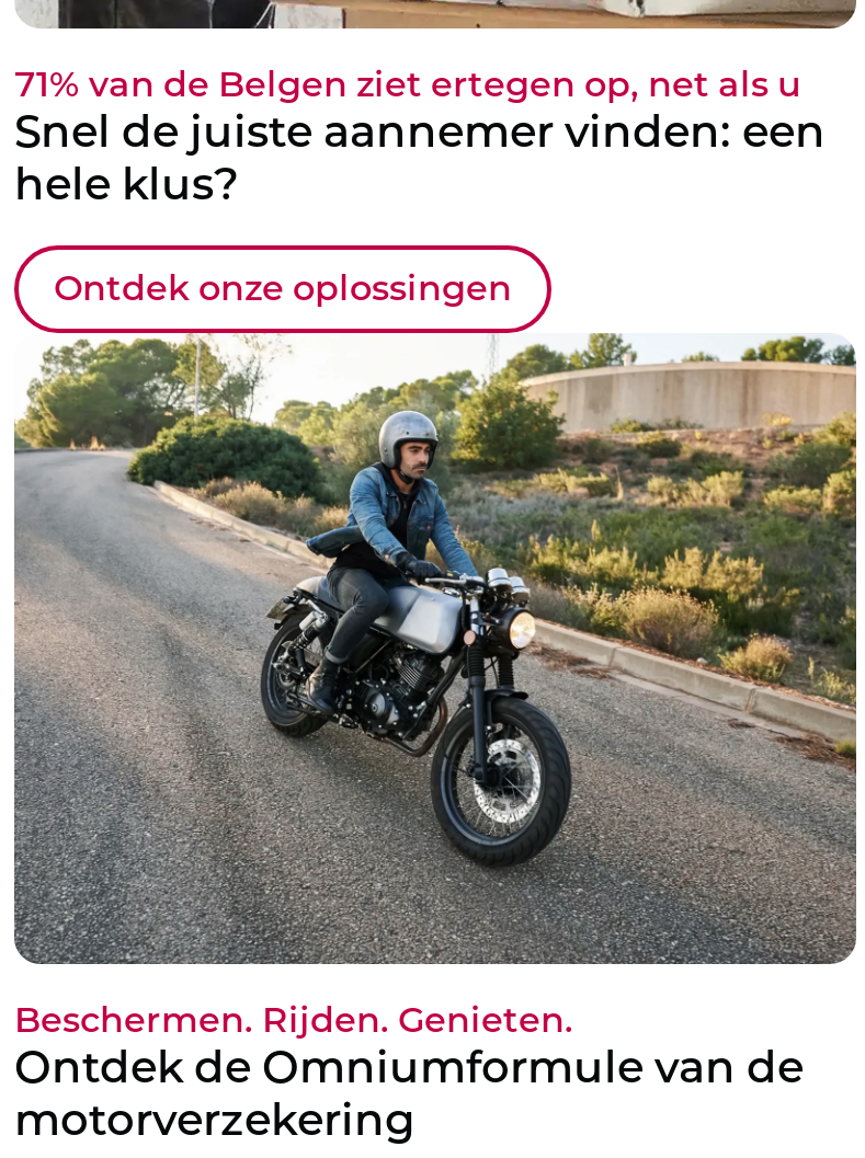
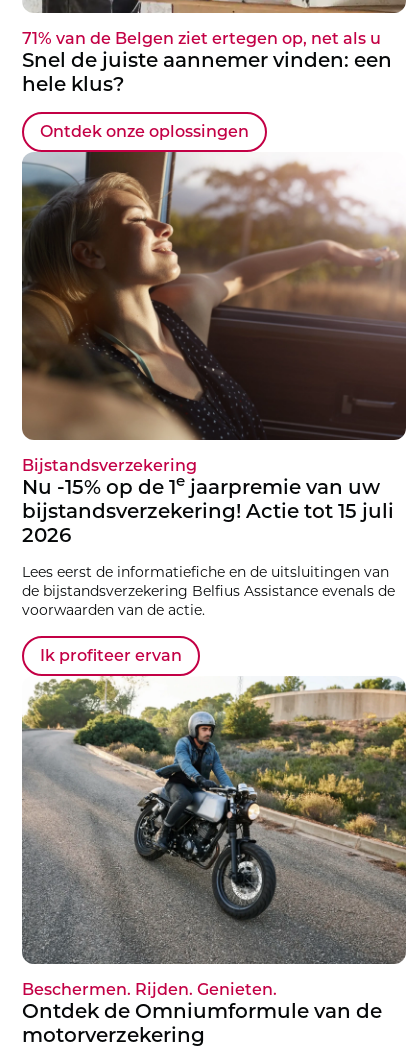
none -> [21,151,406,665] [image] | Bijstandsverzekering | Nu -15% op de 1ejaarpremie van uw | bijstandsverzekering! Actie tot 15 juli | 2026 | Lees eerst de informatiefiche en de uitsluitingen van | de bijstandsverzekering Belfius Assistance evenals de | voorwaarden van de actie. | Ik profiteer ervan

